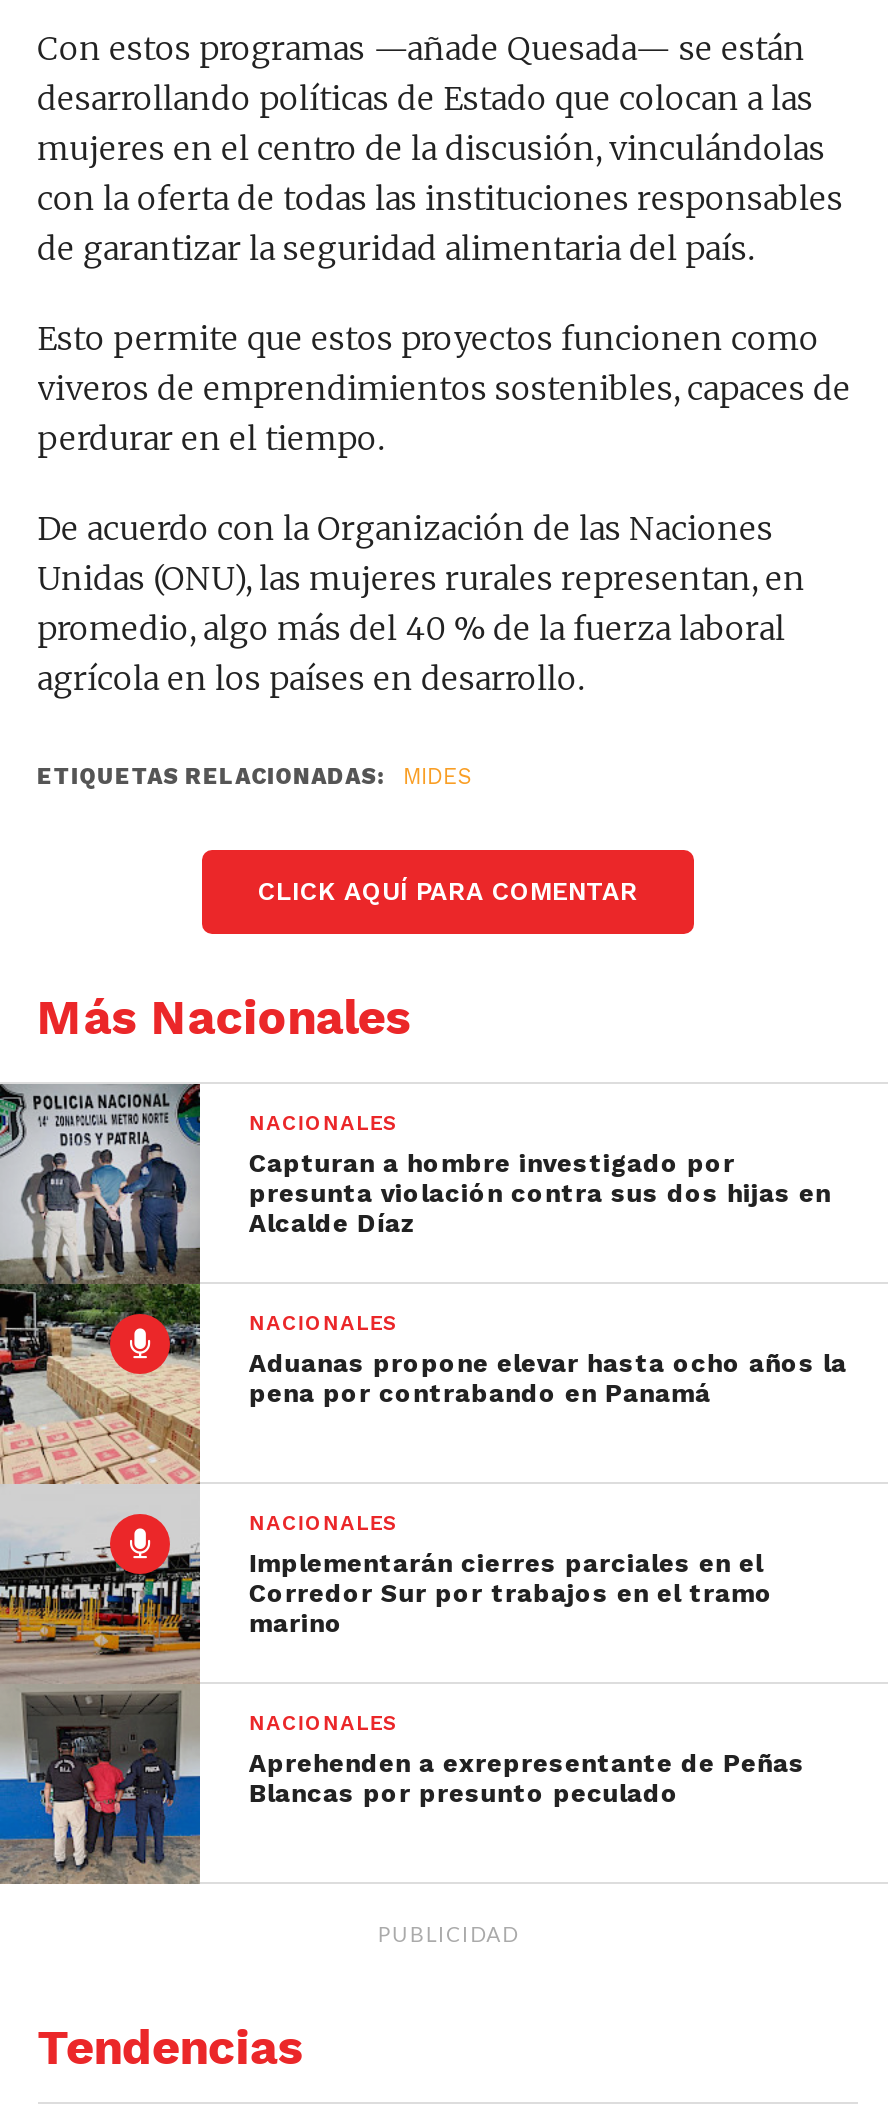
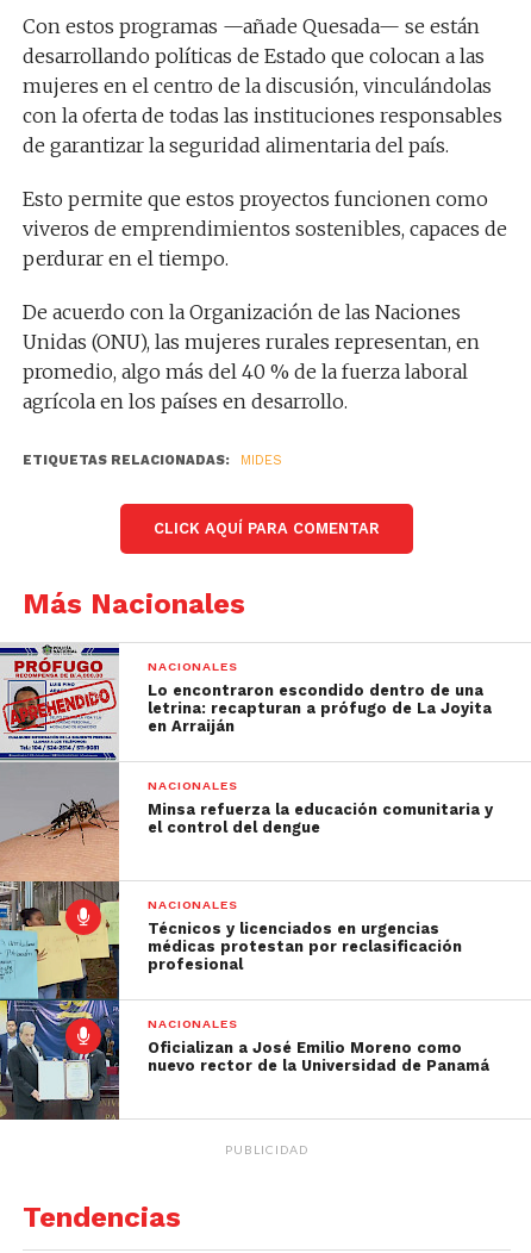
[6,1082,831,1886] [image] | Capturan a hombre investigado por | presunta violación contra sus dos hijas en | Alcalde Díaz -> [4,643,492,1121] [image] | Lo encontraron escondido dentro de una | letrina: recapturan a prófugo de La Joyita | en Arraiján
[249,1348,847,1408] Aduanas propone elevar hasta ocho años la | pena por contrabando en Panamá -> [148,800,493,836] Minsa refuerza la educación comunitaria y | el control del dengue
[249,1548,773,1638] Implementarán cierres parciales en el | Corredor Sur por trabajos en el tramo | marino -> [148,919,462,973] Técnicos y licenciados en urgencias | médicas protestan por reclasificación | profesional
[249,1748,805,1808] Aprehenden a exrepresentante de Peñas | Blancas por presunto peculado -> [148,1038,490,1074] Oficializan a José Emilio Moreno como | nuevo rector de la Universidad de Panamá

